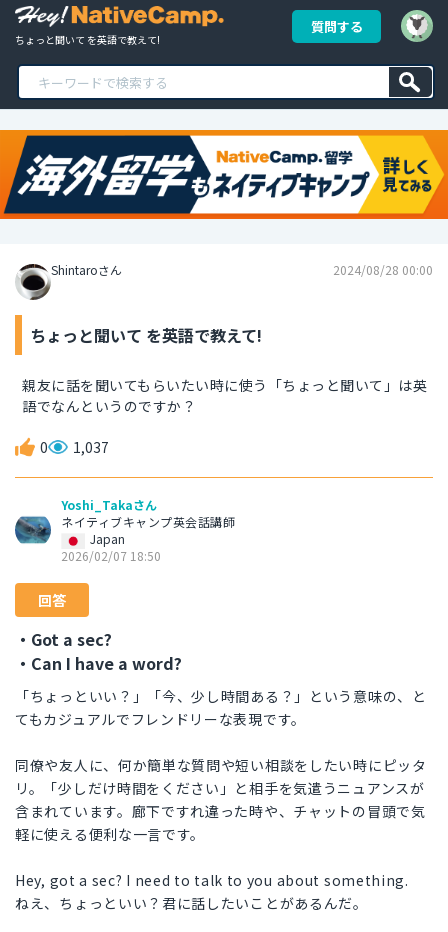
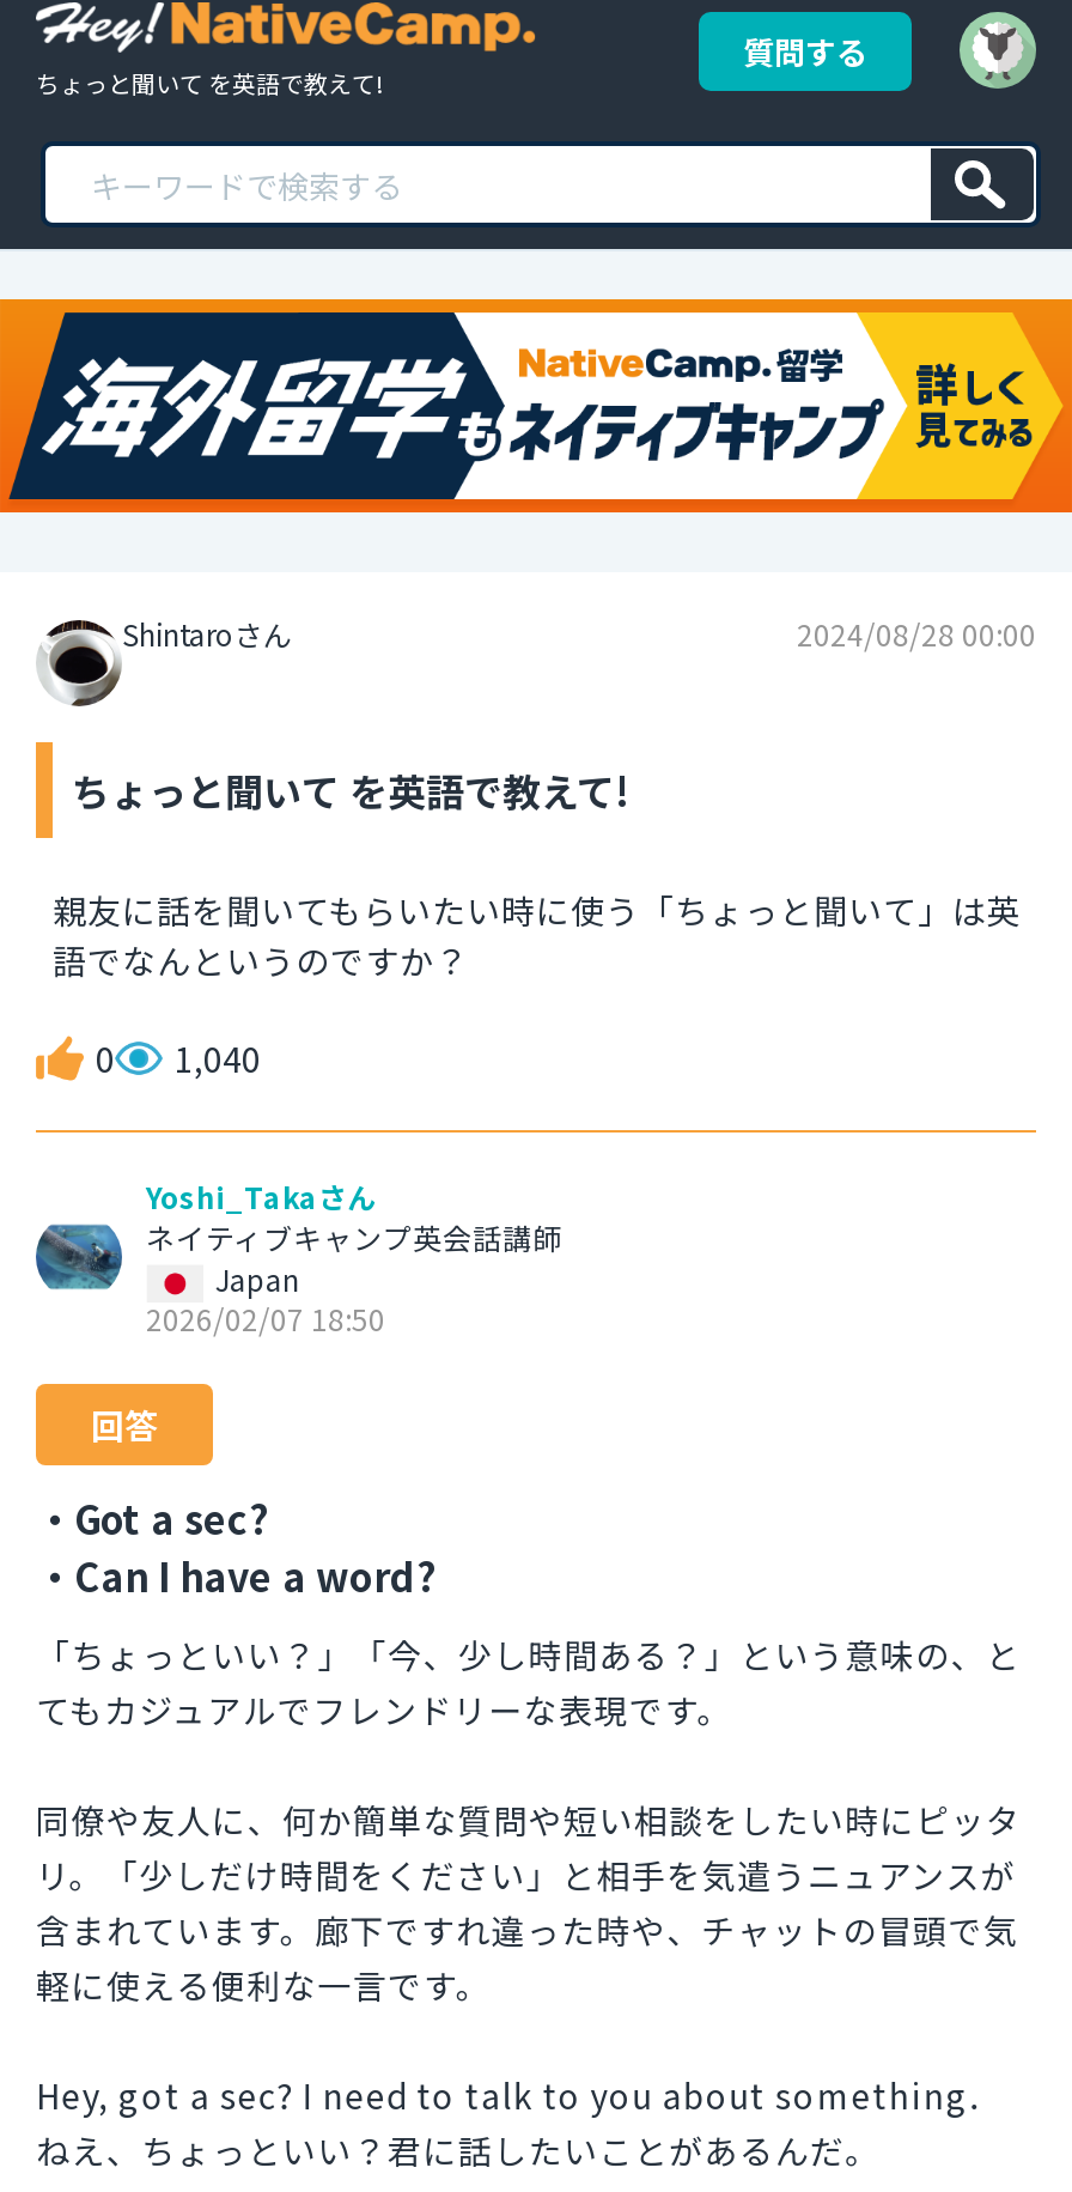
[40,437,109,457] 0 1,037 -> [96,1036,261,1083] 0 1,040

